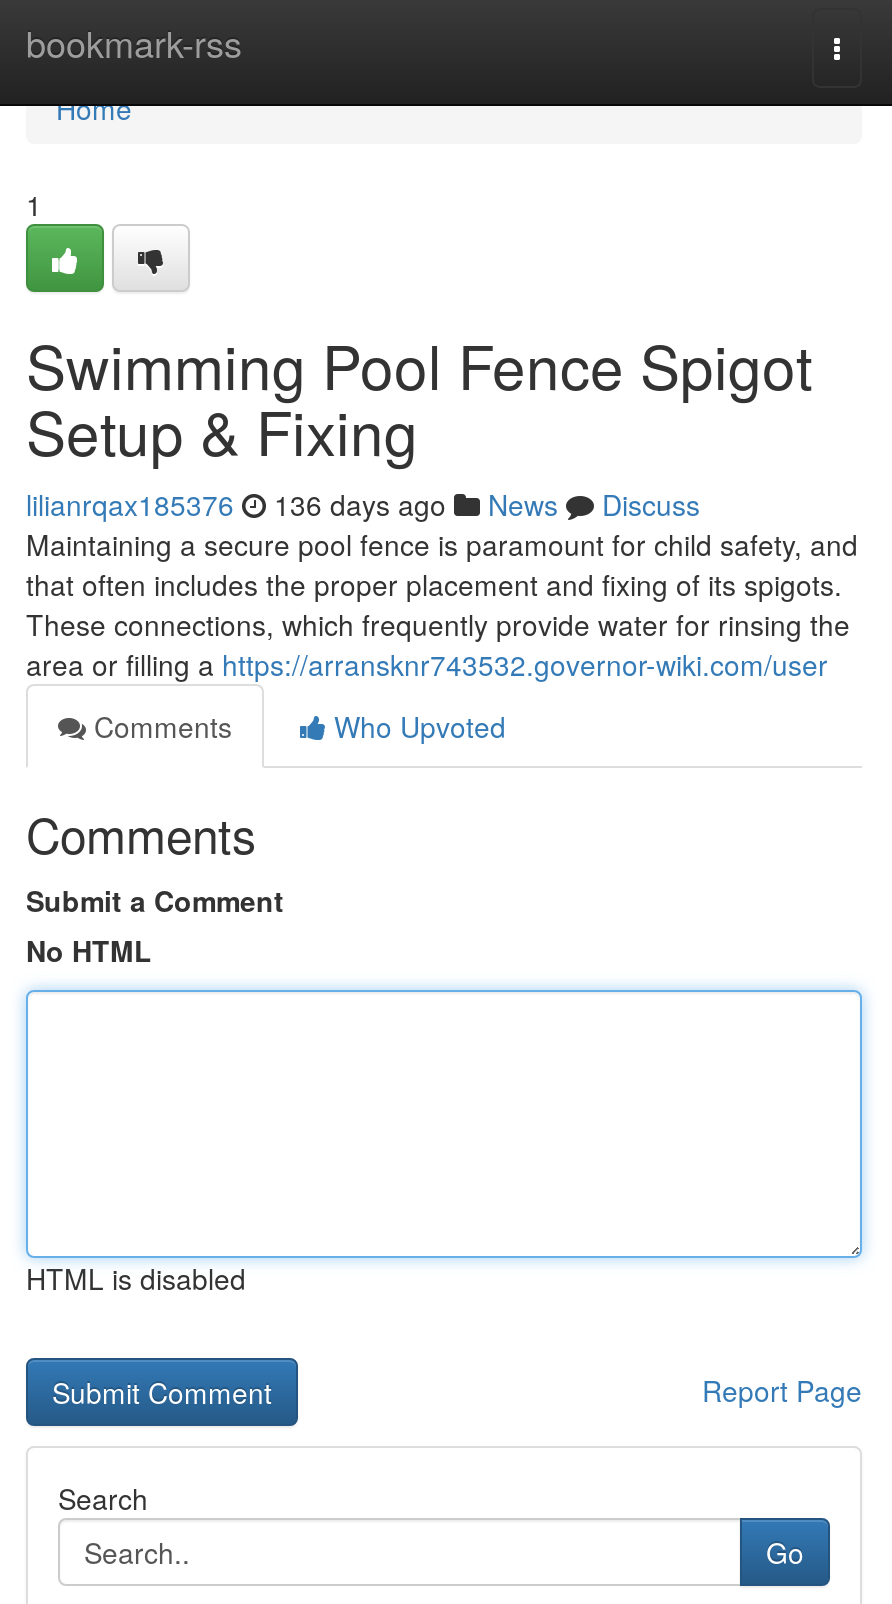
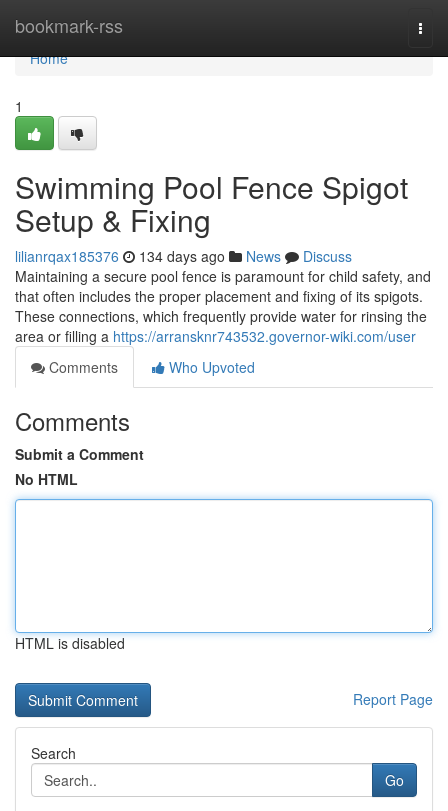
[26,484,700,524] lilianrqax185376 136 days ago News Discuss -> [15,246,352,266] lilianrqax185376 134 days ago News Discuss

